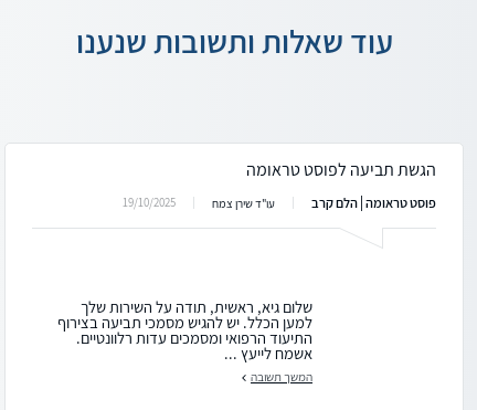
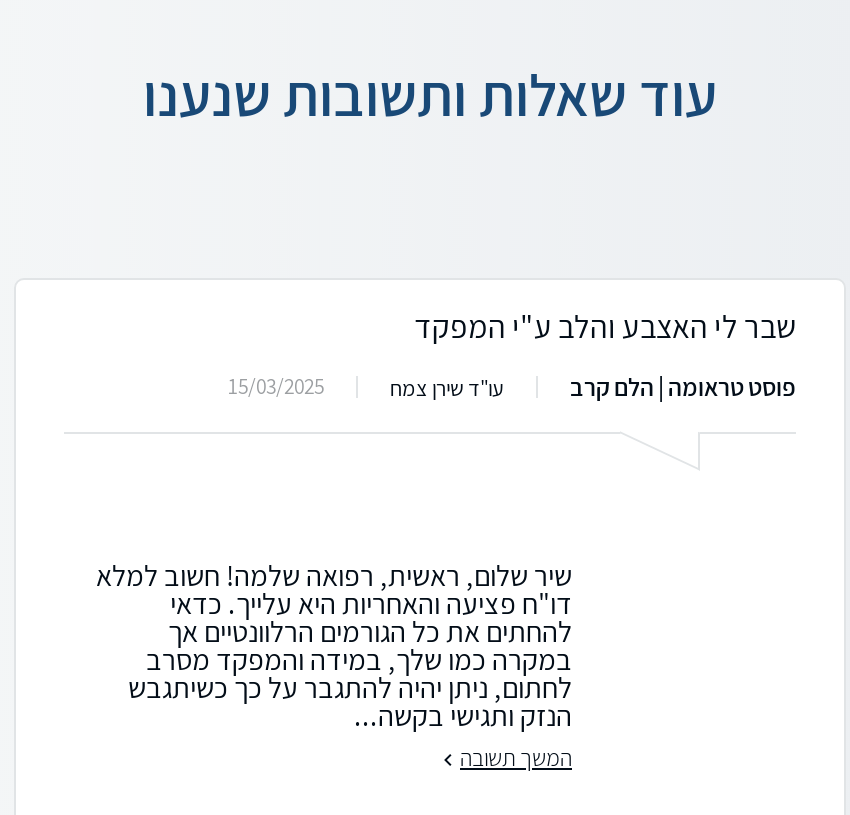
[246,158,436,181] הגשת תביעה לפוסט טראומה -> [414,306,796,348] שבר לי האצבע והלב ע"י המפקד
[123,195,176,210] 19/10/2025 -> [228,372,324,400] 15/03/2025
[57,296,312,364] שלום גיא, ראשית, תודה על השירות שלך | למען הכלל. יש להגיש מסמכי תביעה בצירוף | התיעוד הרפואי ומסמכים עדות רלוונטיים. | אשמח לייעץ ... -> [96,556,572,734] שיר שלום, ראשית, רפואה שלמה! חשוב למלא | דו"ח פציעה והאחריות היא עלייך. כדאי | להחתים את כל הגורמים הרלוונטיים אך | במקרה כמו שלך, במידה והמפקד מסרב | לחתום, ניתן יהיה להתגבר על כך כשיתגבש | הנזק ותגישי בקשה...

